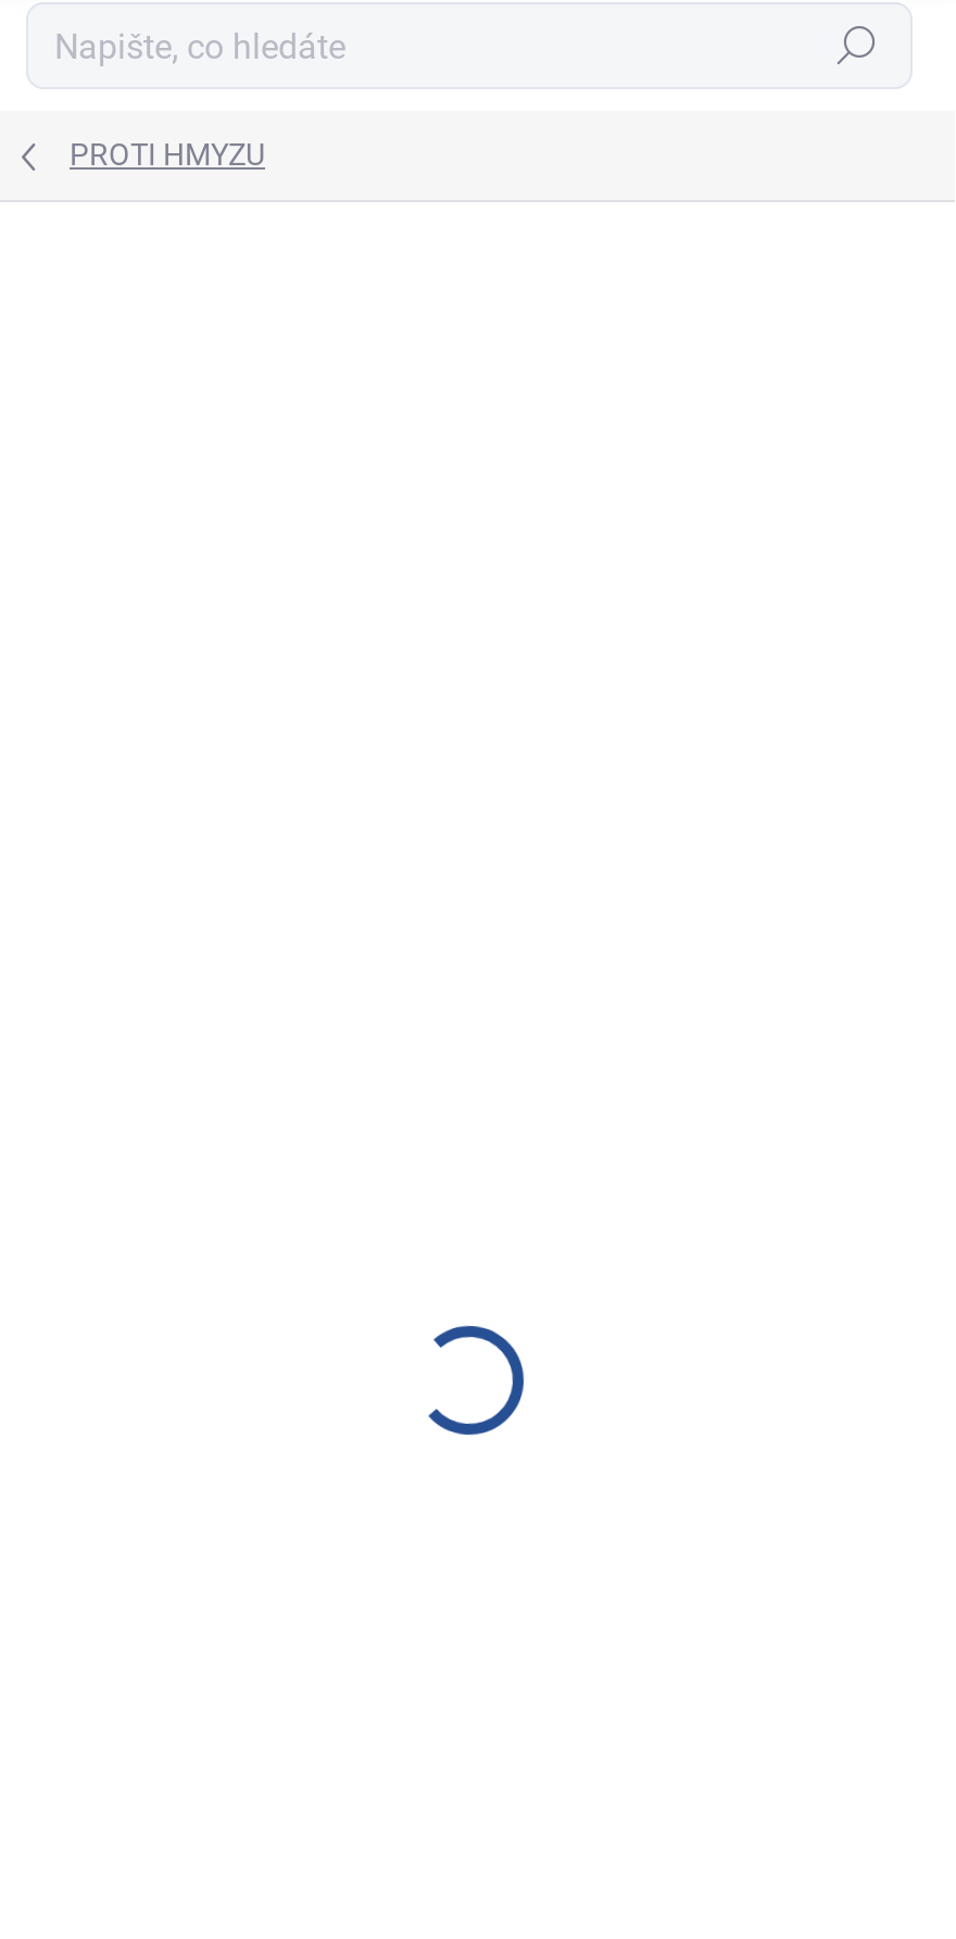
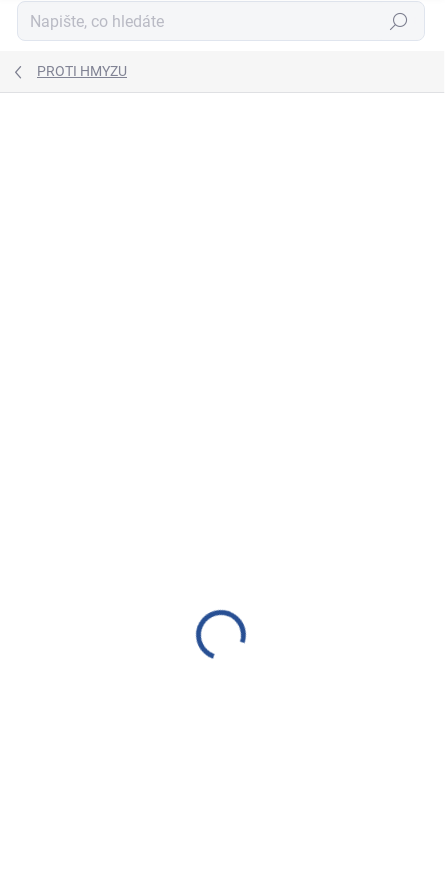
[413,1330,524,1439] [image] -> [194,612,246,661] [image]

